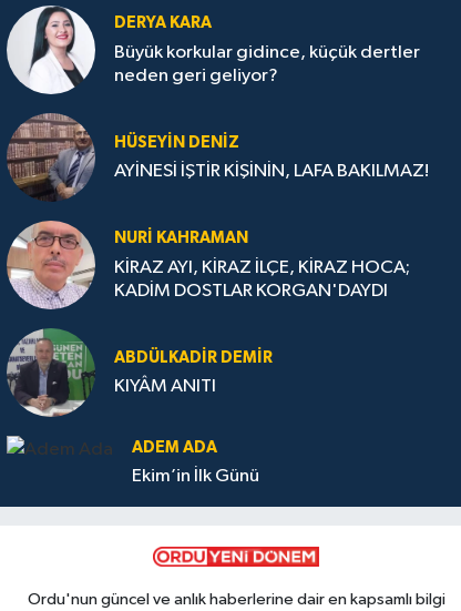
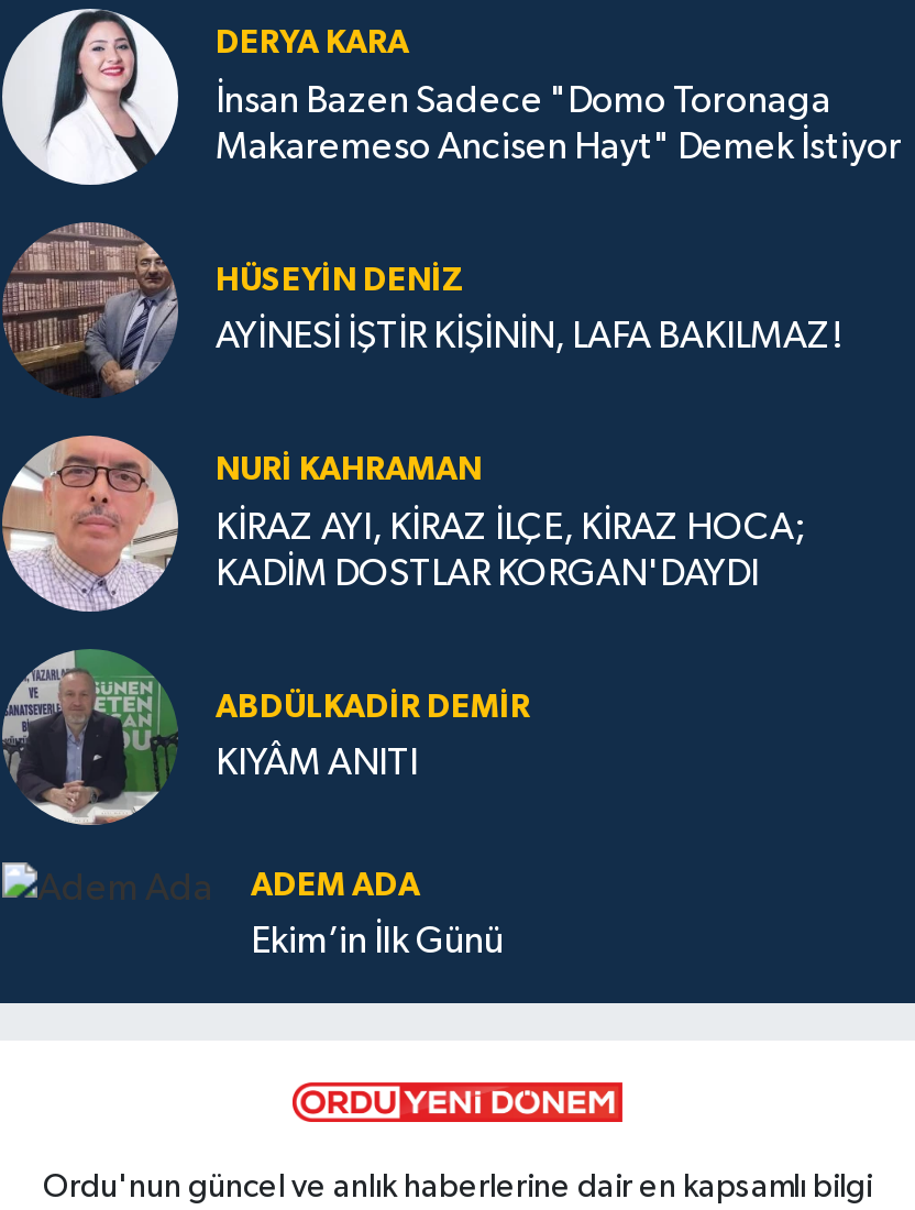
[114,43,420,85] Büyük korkular gidince, küçük dertler | neden geri geliyor? -> [216,83,902,166] İnsan Bazen Sadece "Domo Toronaga | Makaremeso Ancisen Hayt" Demek İstiyor

